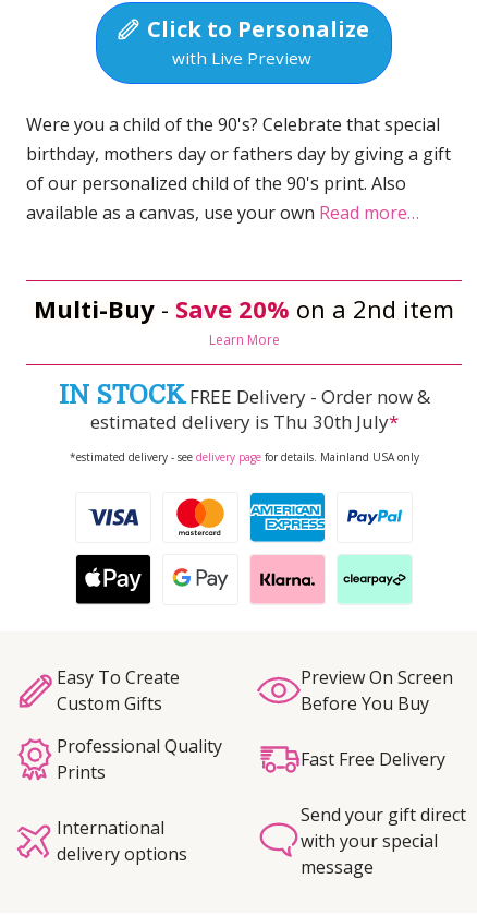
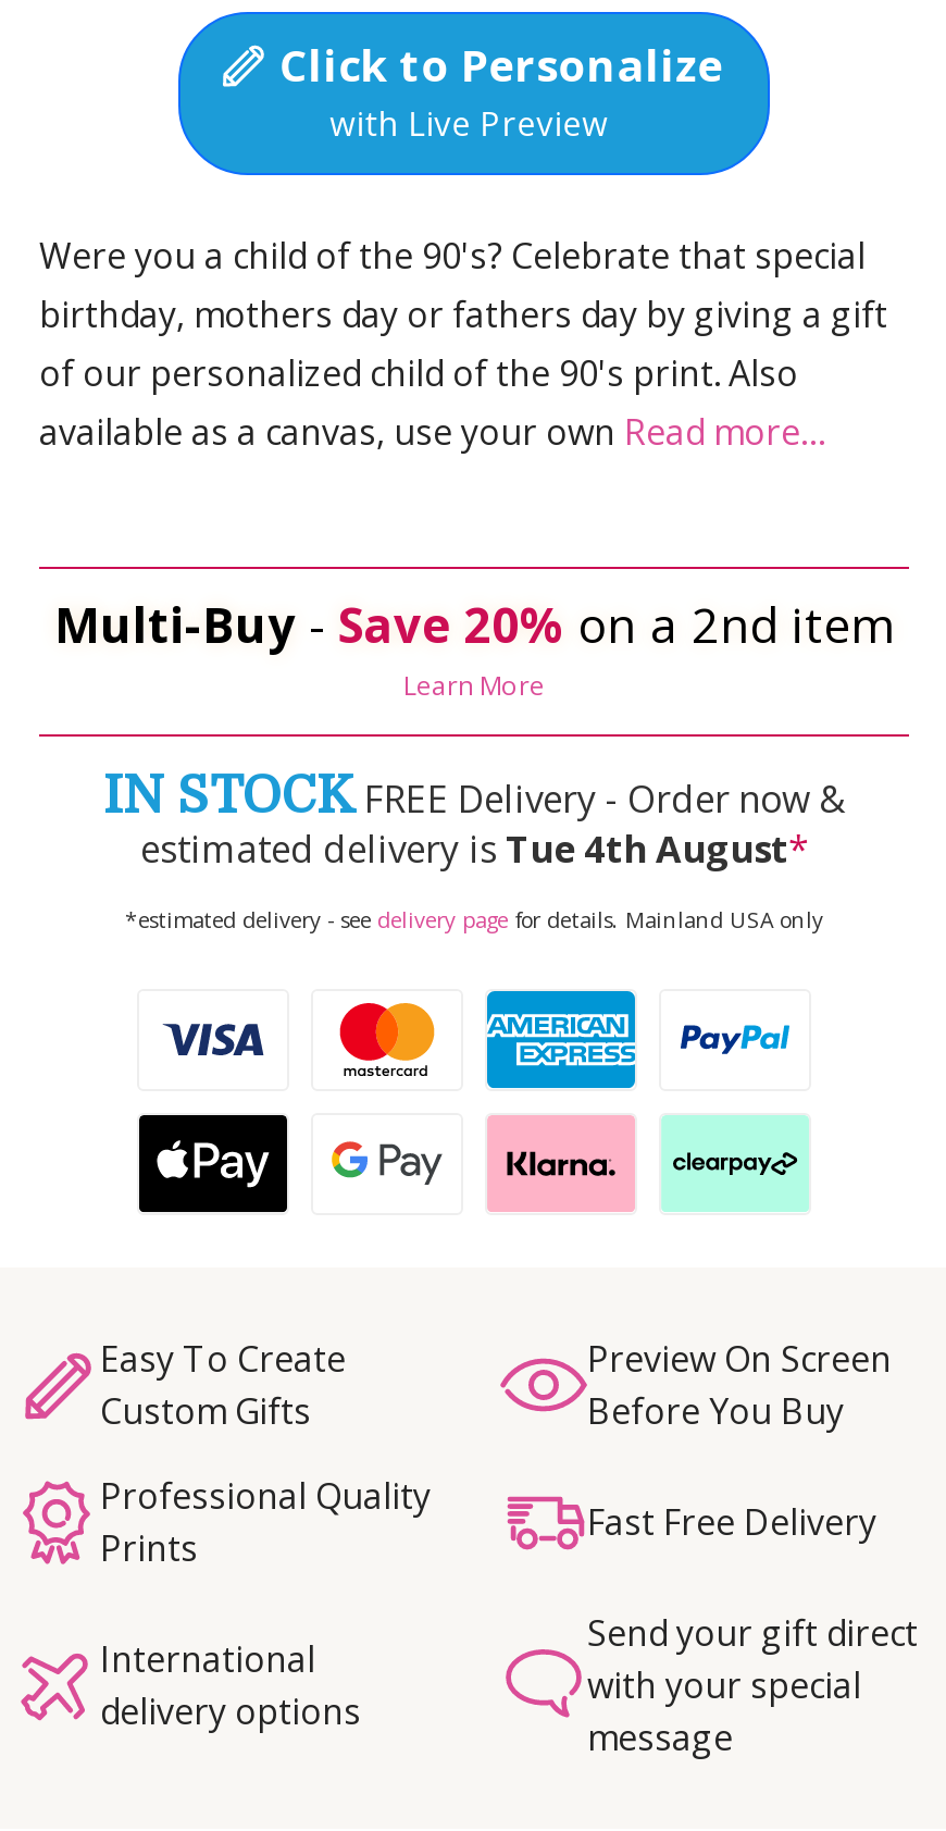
[90,409,398,434] estimated delivery is Thu 30th July* -> [140,823,808,873] estimated delivery is Tue 4th August*

